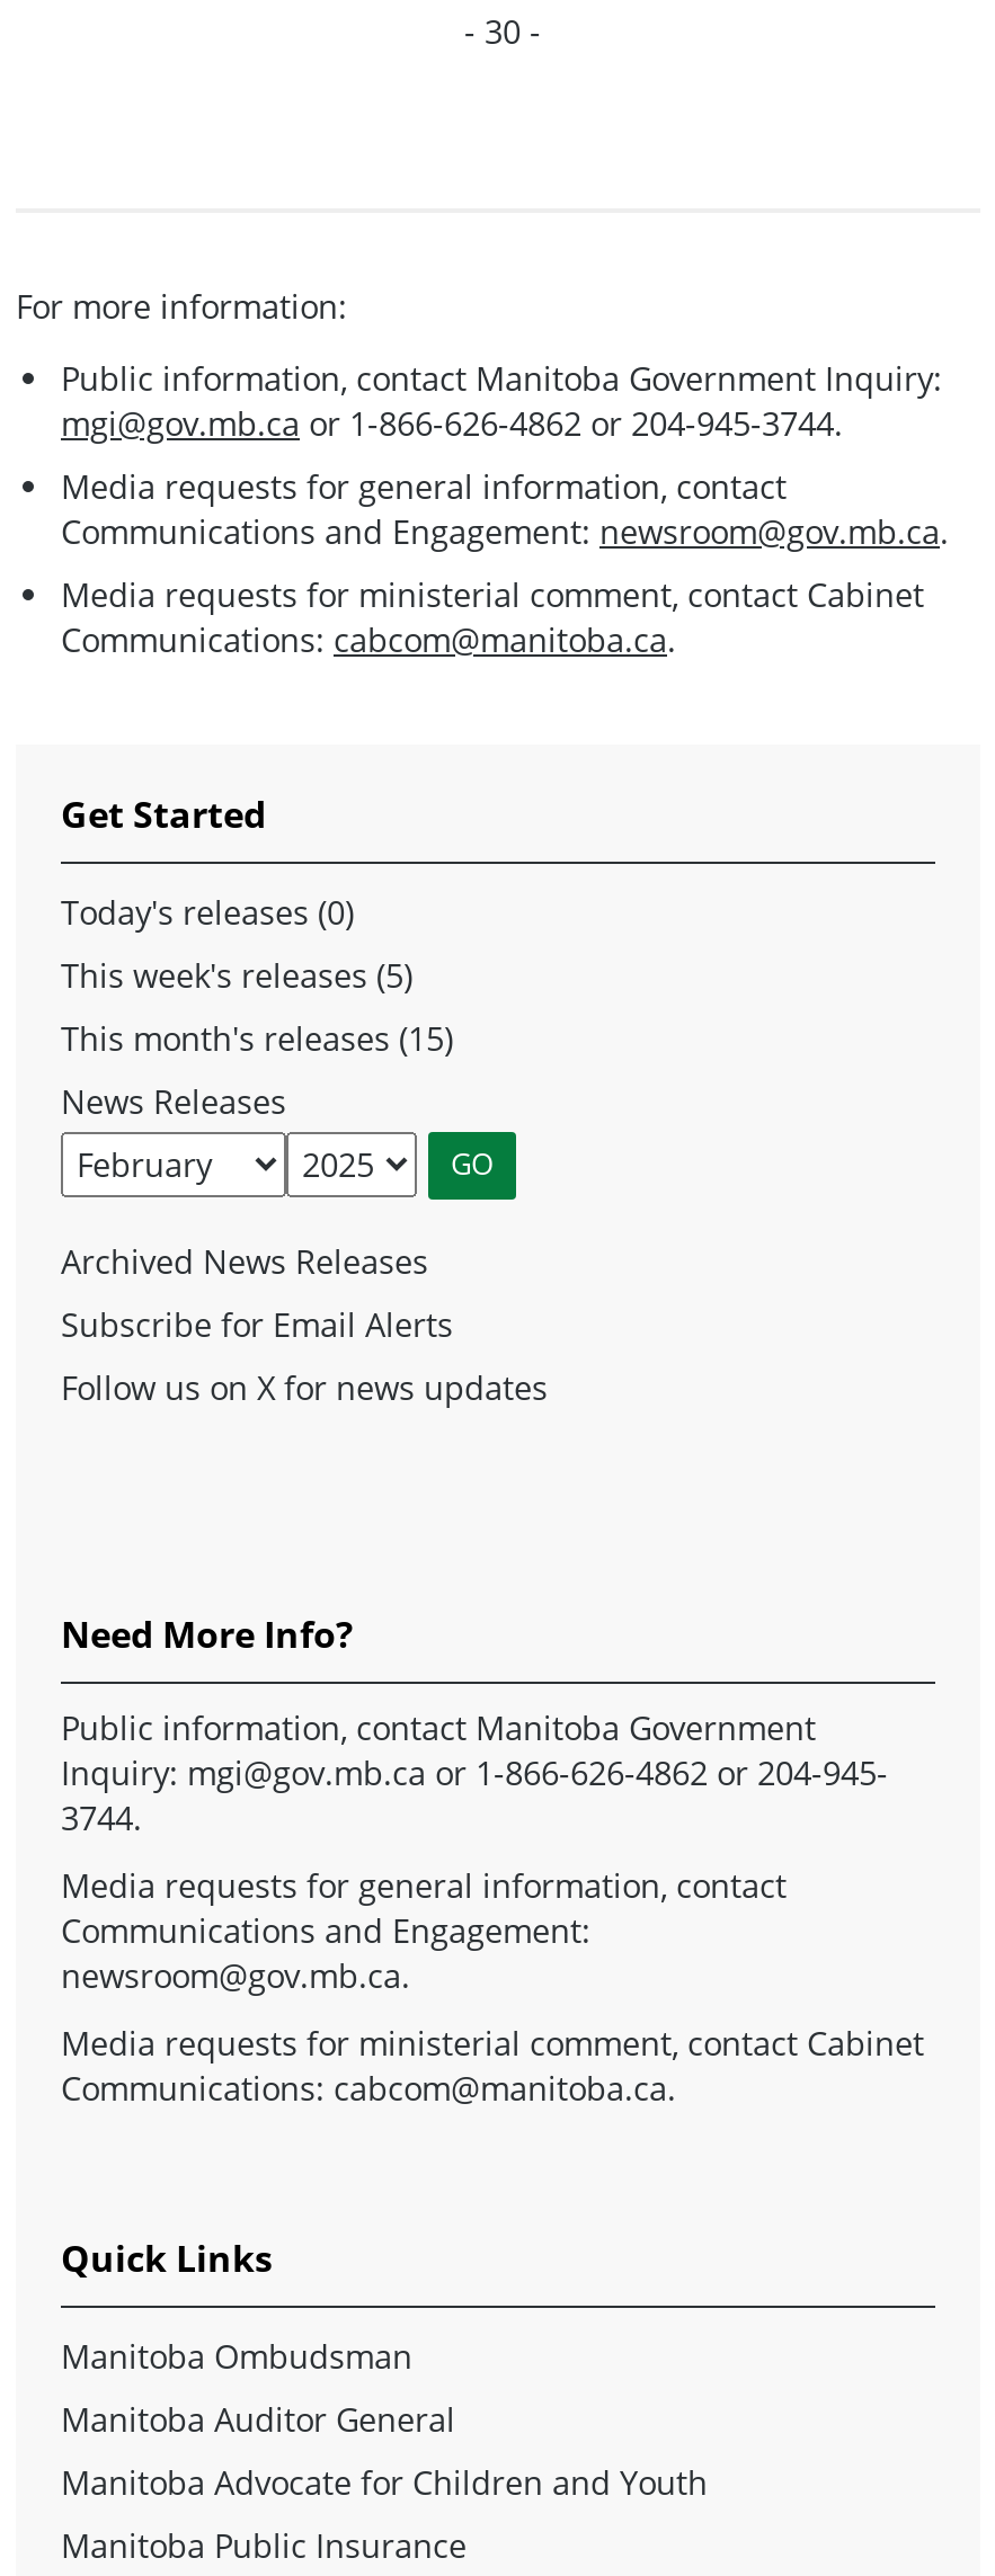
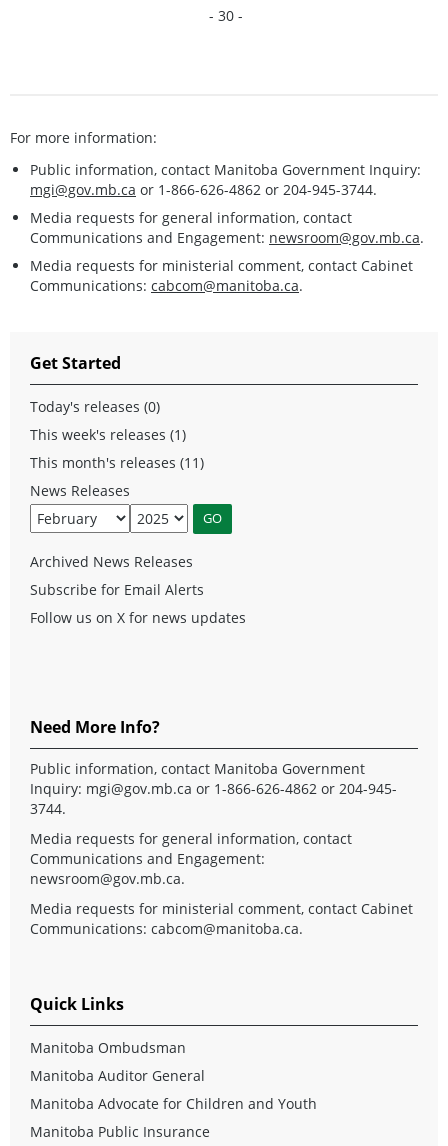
[61,954,412,996] This week's releases (5) -> [30,425,186,444] This week's releases (1)
[61,1017,453,1059] This month's releases (15) -> [30,453,204,472] This month's releases (11)

